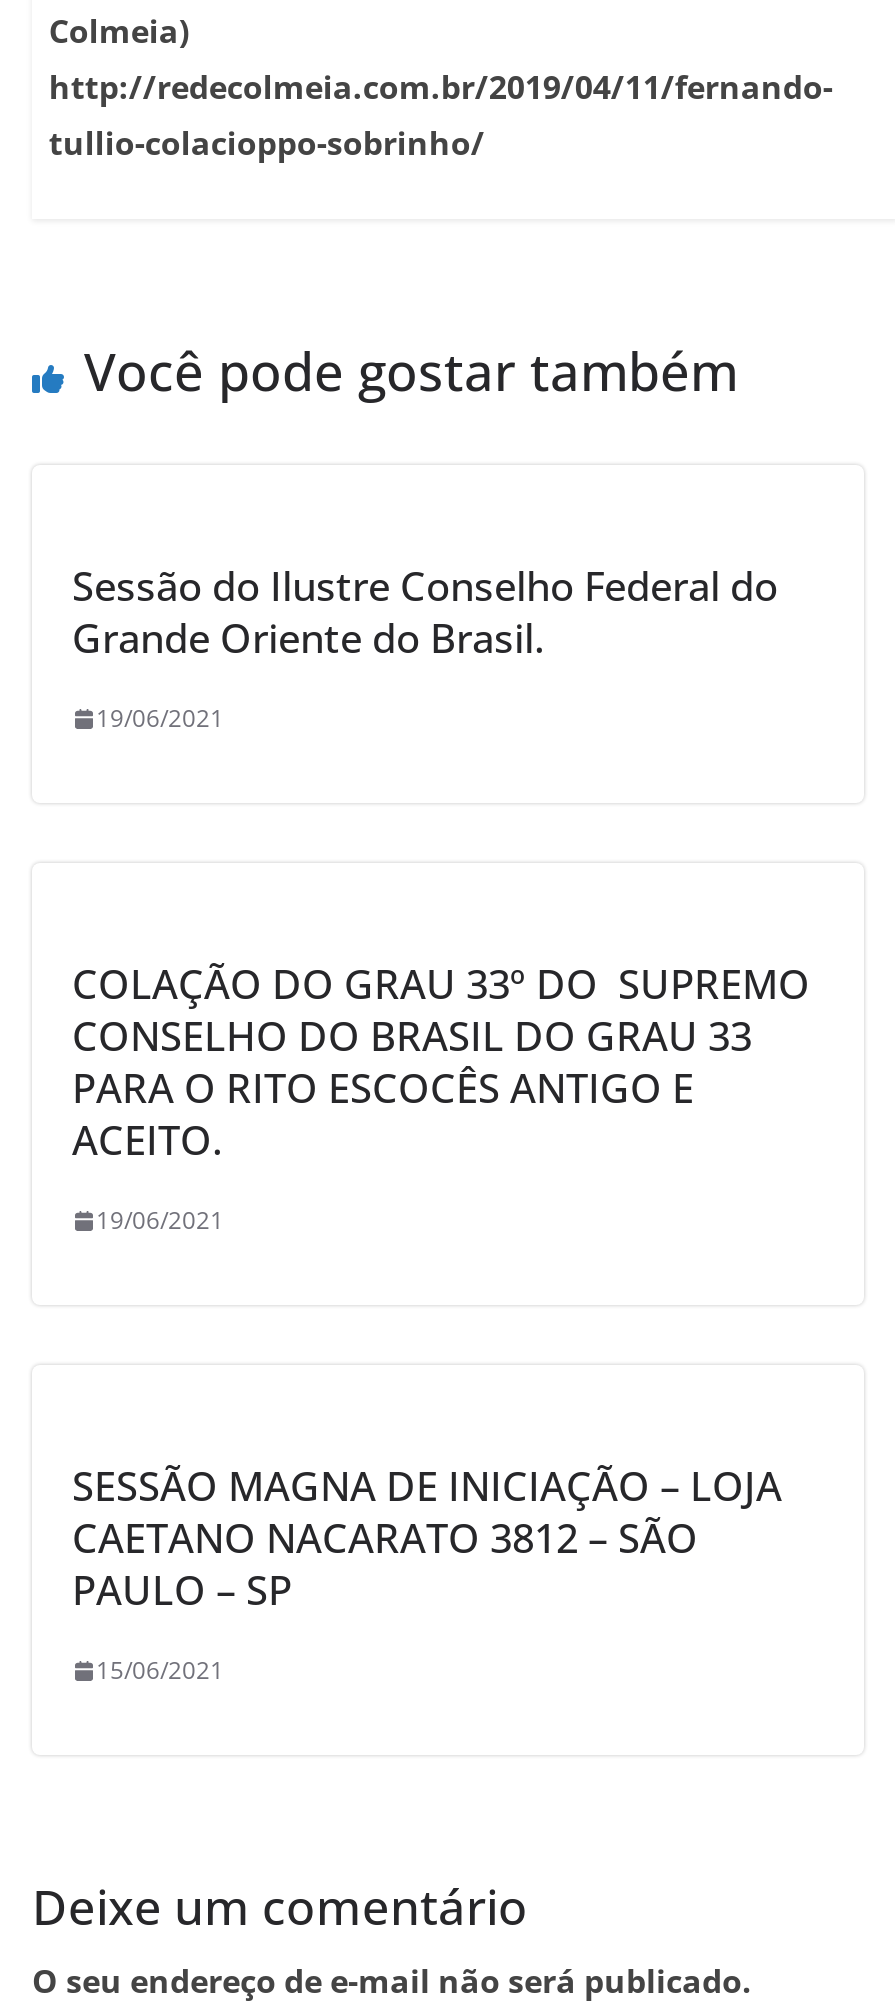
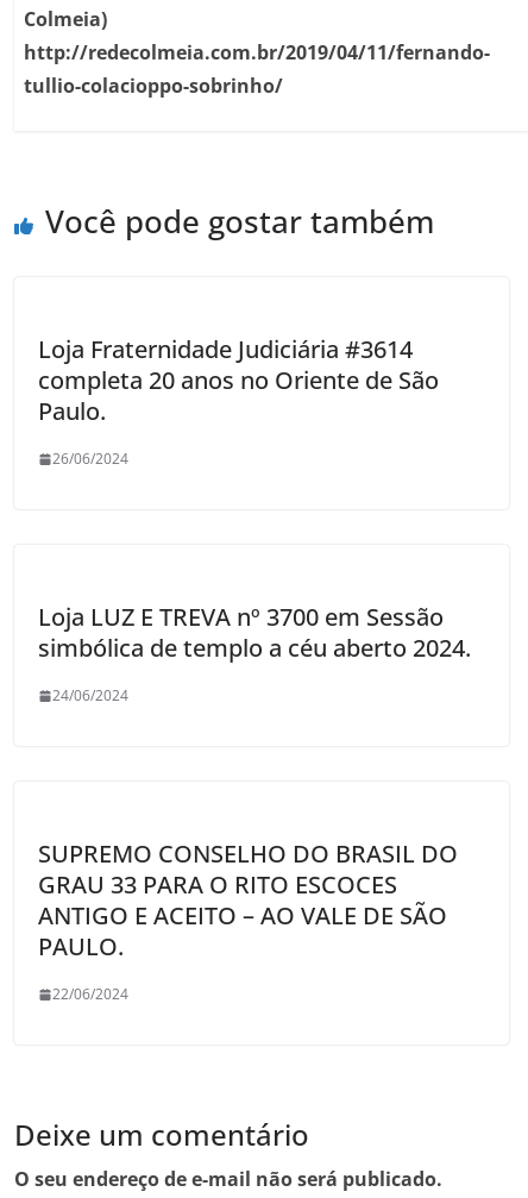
[72,559,778,665] Sessão do Ilustre Conselho Federal do | Grande Oriente do Brasil. -> [38,333,439,427] Loja Fraternidade Judiciária #3614 | completa 20 anos no Oriente de São | Paulo.
[96,701,224,735] 19/06/2021 -> [52,449,128,469] 26/06/2024
[72,957,810,1167] COLAÇÃO DO GRAU 33º DO SUPREMO | CONSELHO DO BRASIL DO GRAU 33 | PARA O RITO ESCOCÊS ANTIGO E | ACEITO. -> [38,601,471,664] Loja LUZ E TREVA nº 3700 em Sessão | simbólica de templo a céu aberto 2024.
[96,1203,224,1237] 19/06/2021 -> [52,685,128,706] 24/06/2024
[72,1459,782,1617] SESSÃO MAGNA DE INICIAÇÃO – LOJA | CAETANO NACARATO 3812 – SÃO | PAULO – SP -> [38,838,458,963] SUPREMO CONSELHO DO BRASIL DO | GRAU 33 PARA O RITO ESCOCES | ANTIGO E ACEITO – AO VALE DE SÃO | PAULO.
[96,1653,224,1687] 15/06/2021 -> [52,984,128,1004] 22/06/2024

